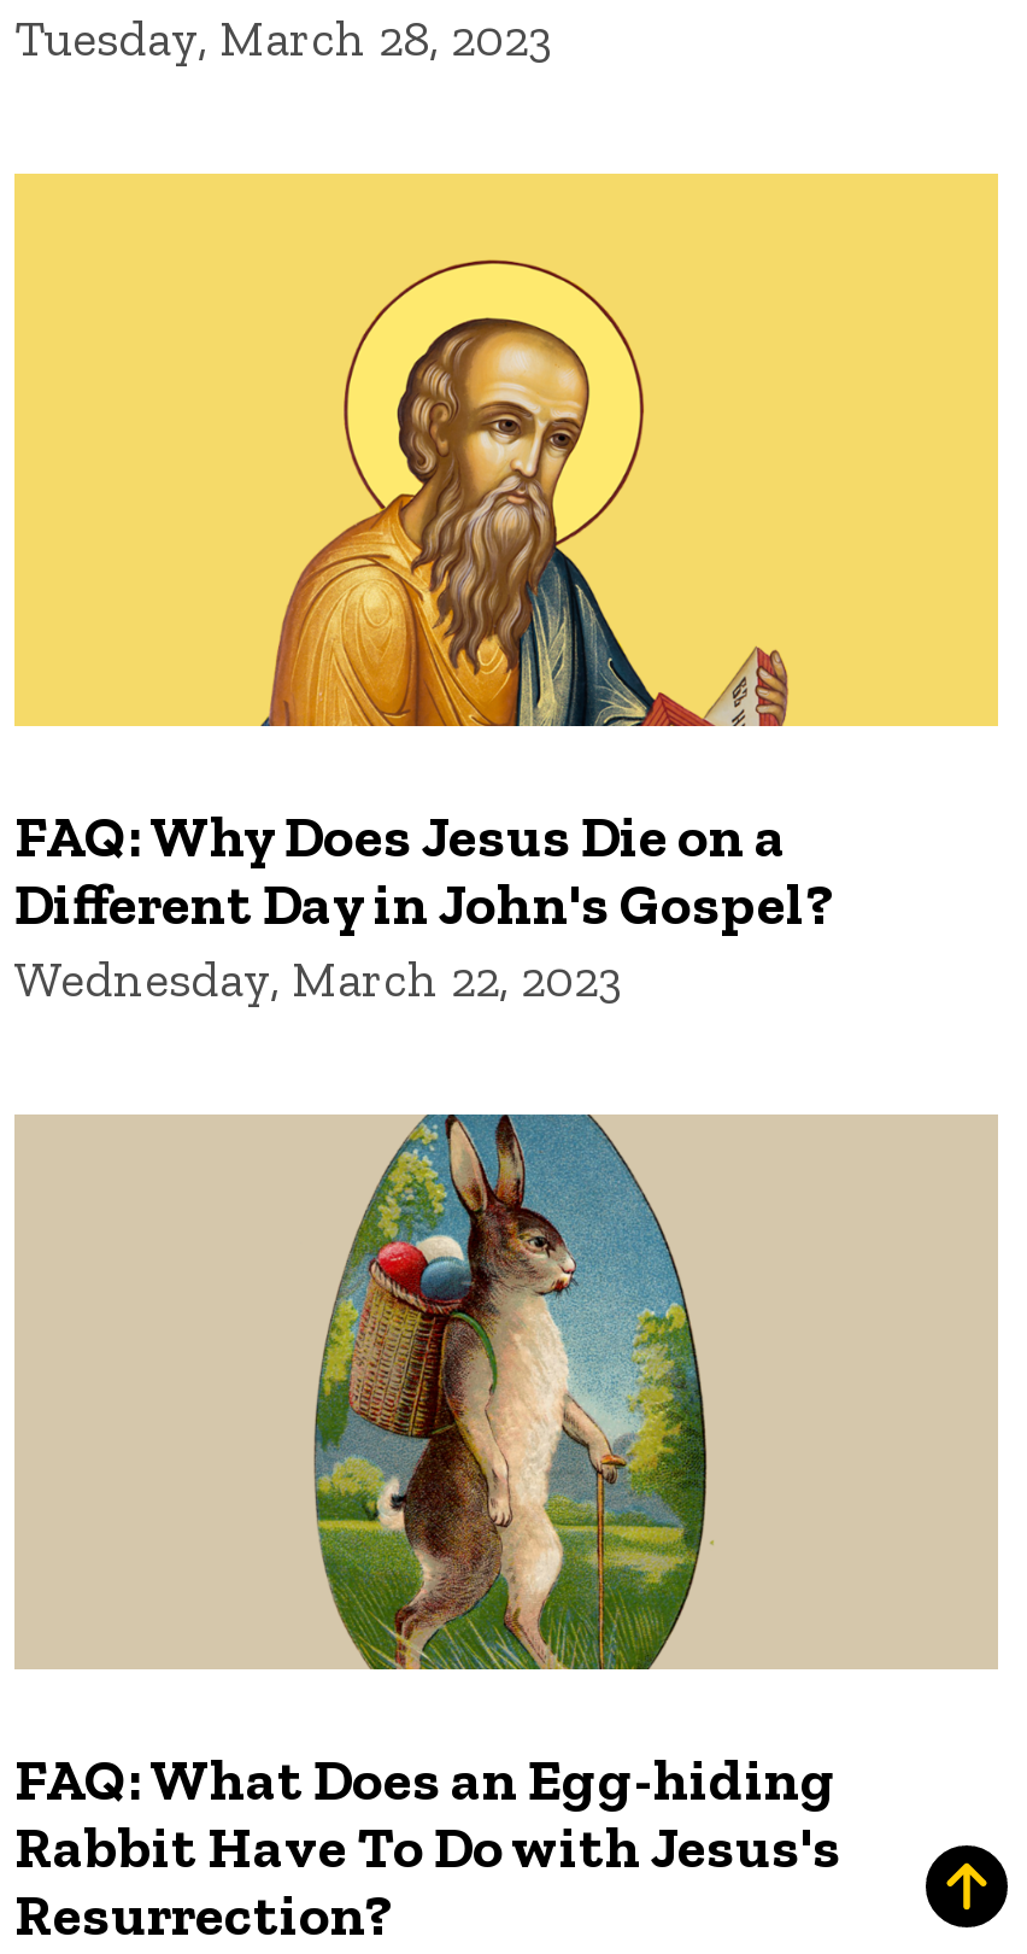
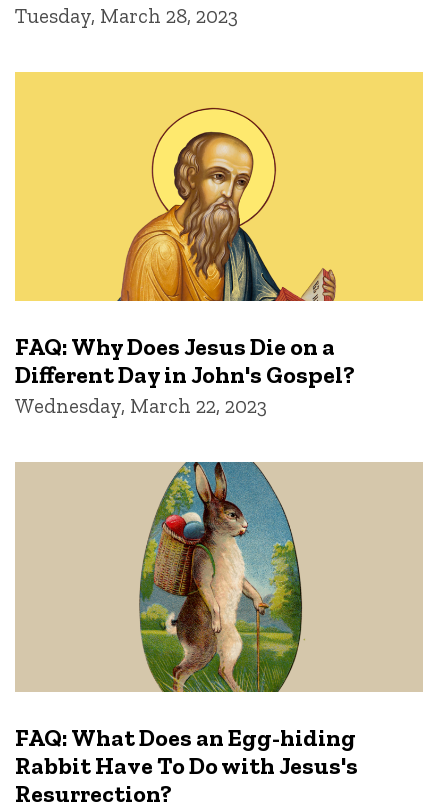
[923,1843,1010,1930] [image] -> none

